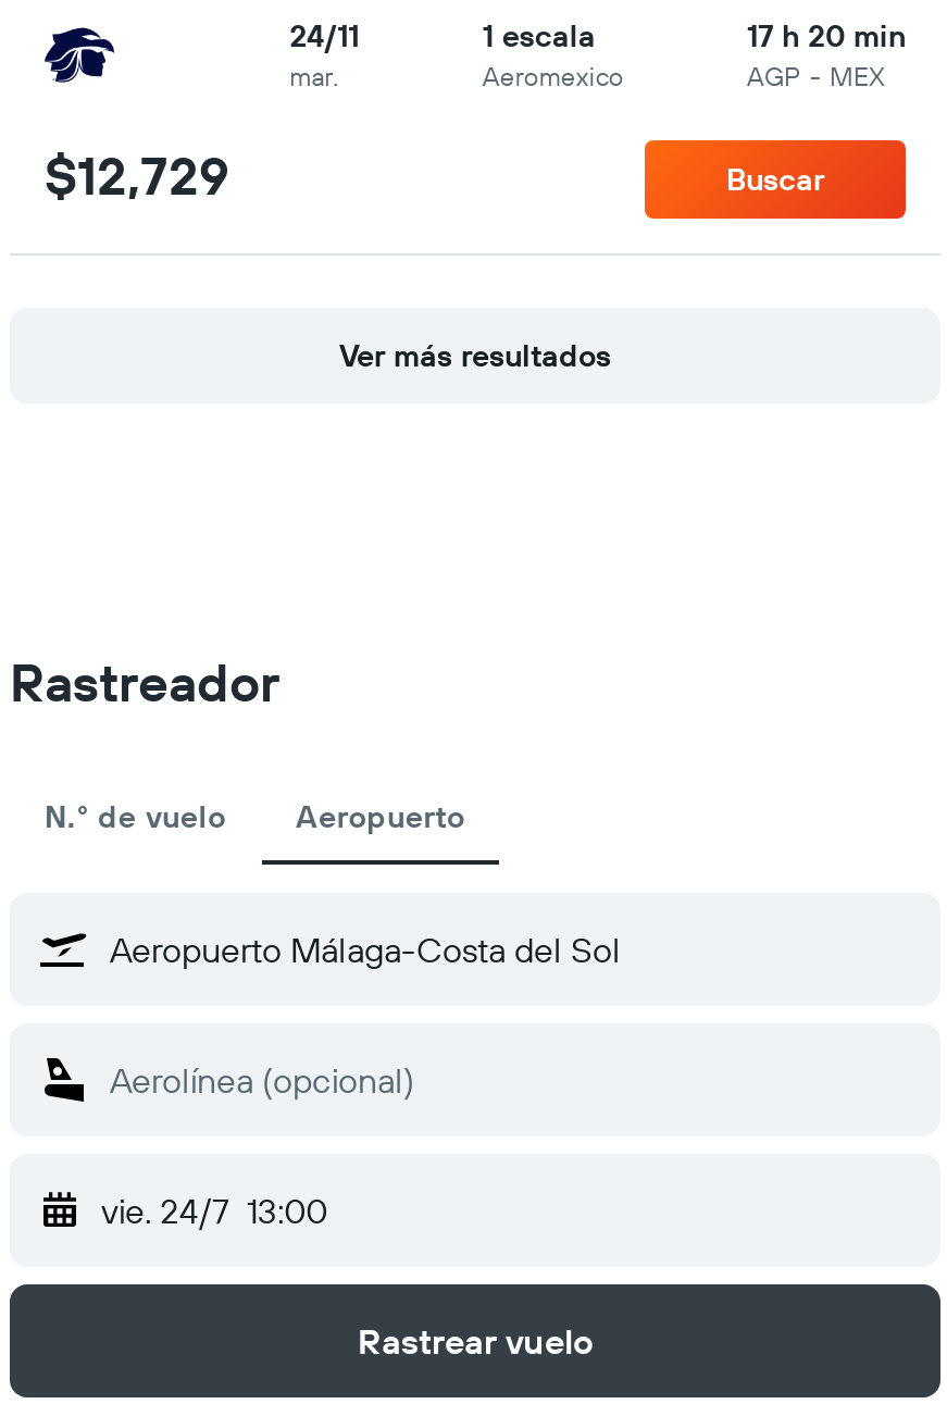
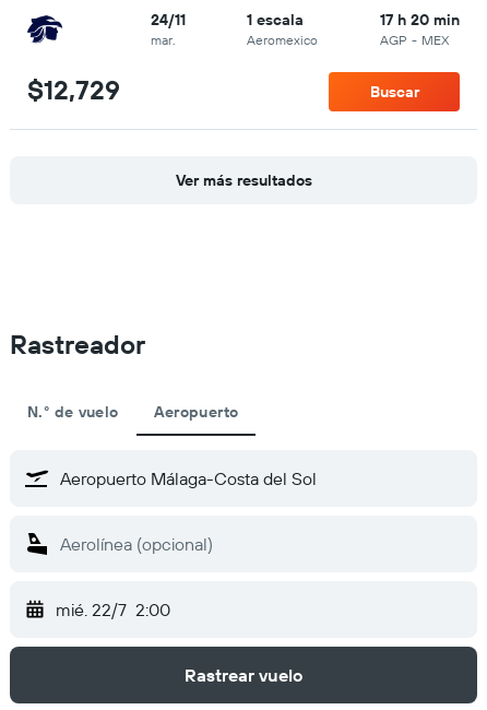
[101,1189,327,1232] vie. 24/7 13:00 -> [56,599,170,620] mié. 22/7 2:00

